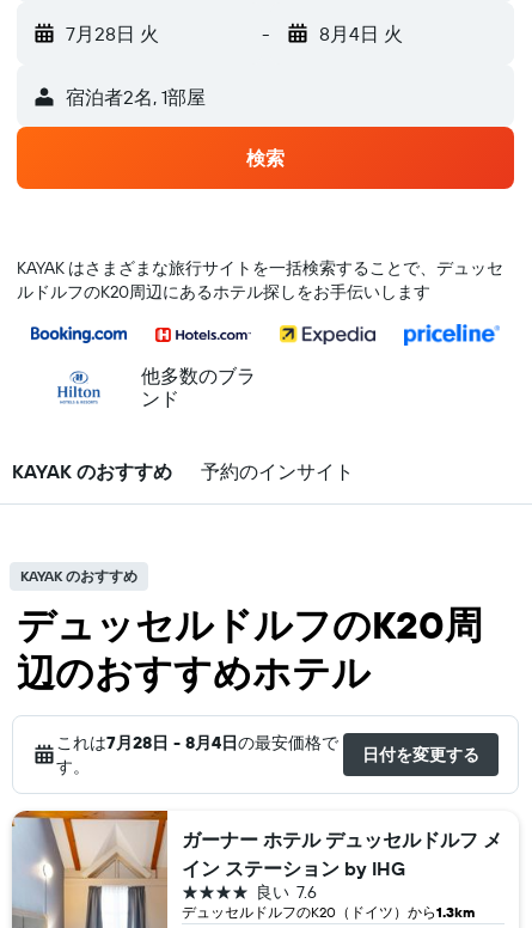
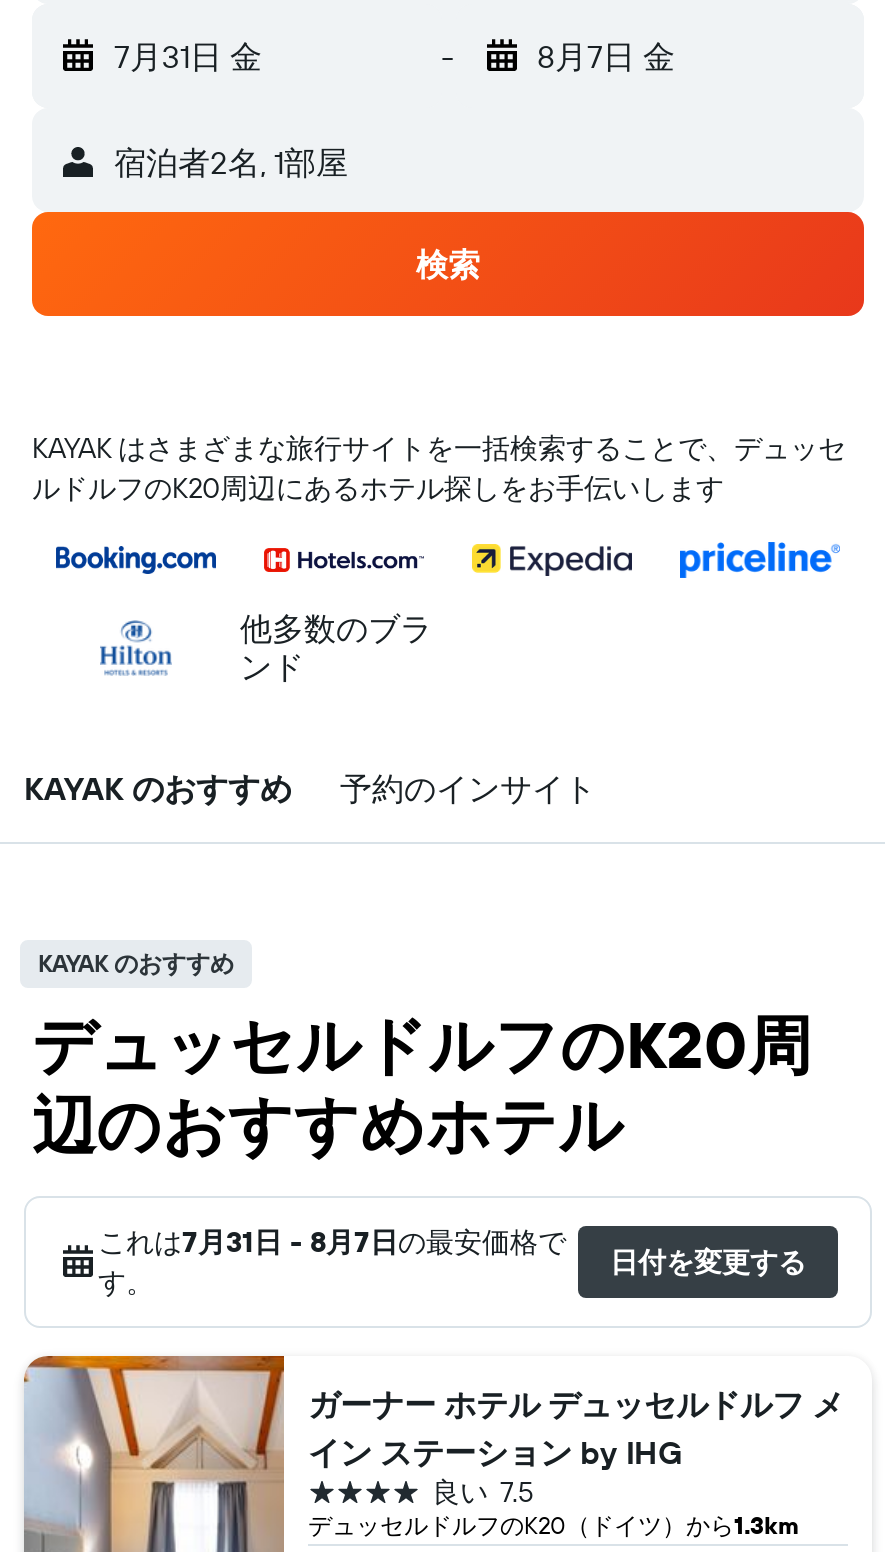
[66,22,159,45] 7月28日 火 -> [114,36,262,76] 7月31日 金
[319,22,402,45] 8月4日 火 -> [537,36,675,76] 8月7日 金
[56,732,338,753] これは7月28日 - 8月4日の最安価格で -> [98,1224,566,1260] これは7月31日 - 8月7日の最安価格で
[296,881,317,903] 7.6 -> [500,1474,534,1510] 7.5

